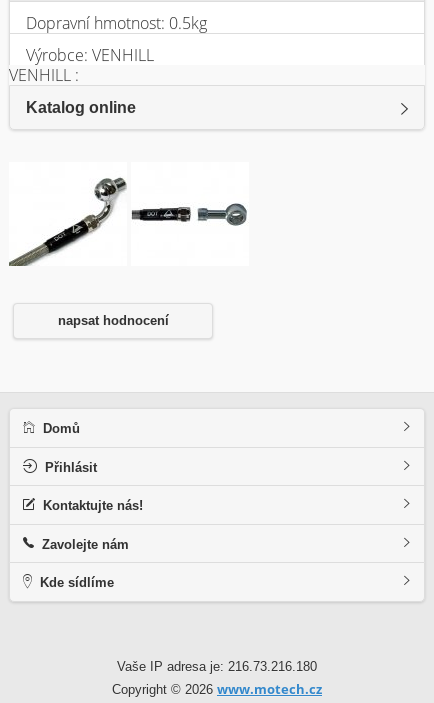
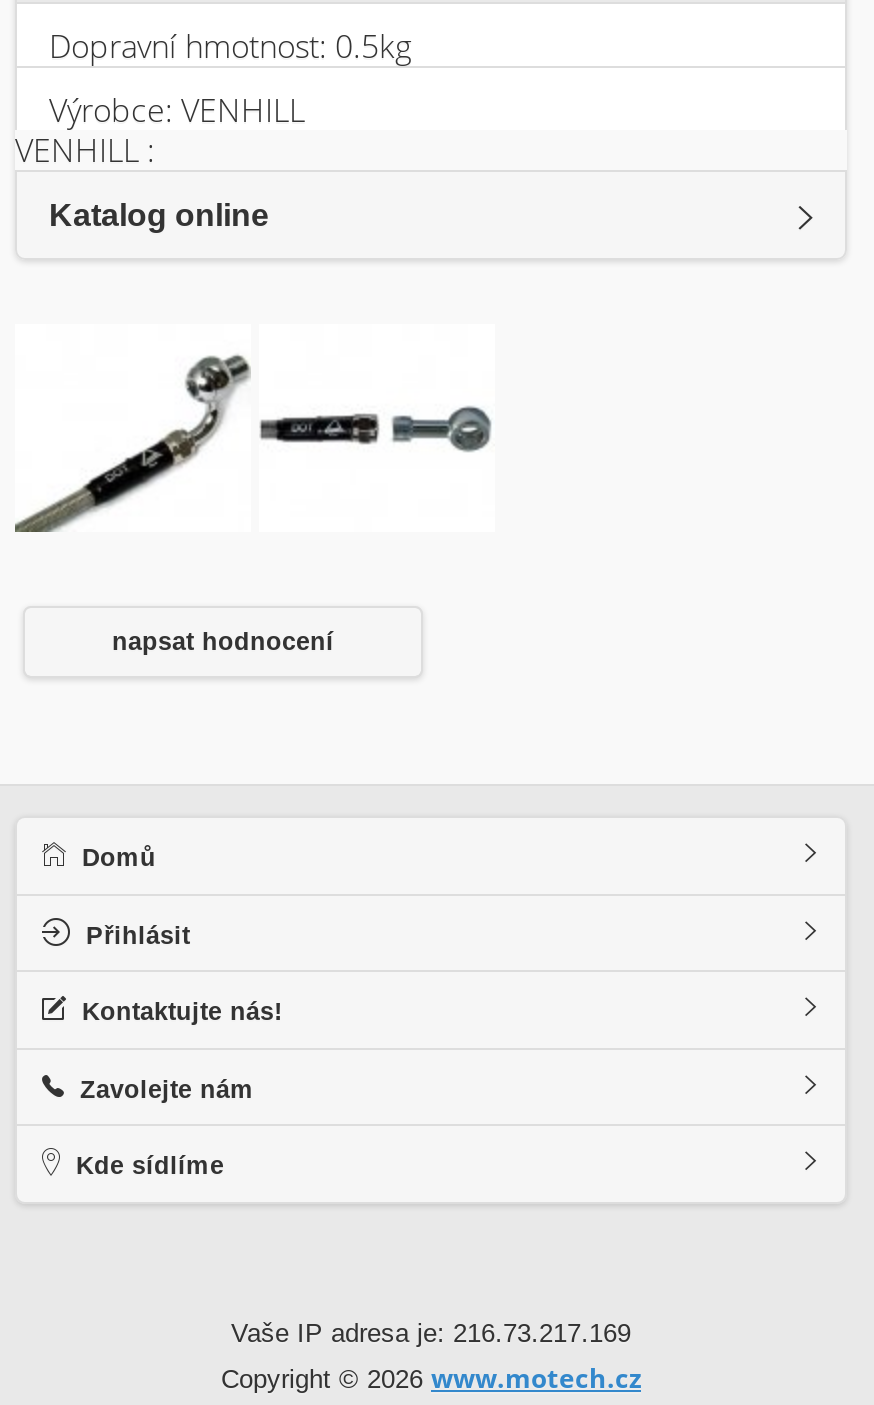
[117,659,317,674] Vaše IP adresa je: 216.73.216.180 -> [231,1318,631,1348] Vaše IP adresa je: 216.73.217.169

